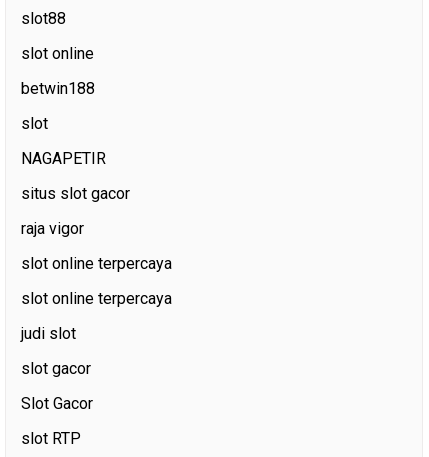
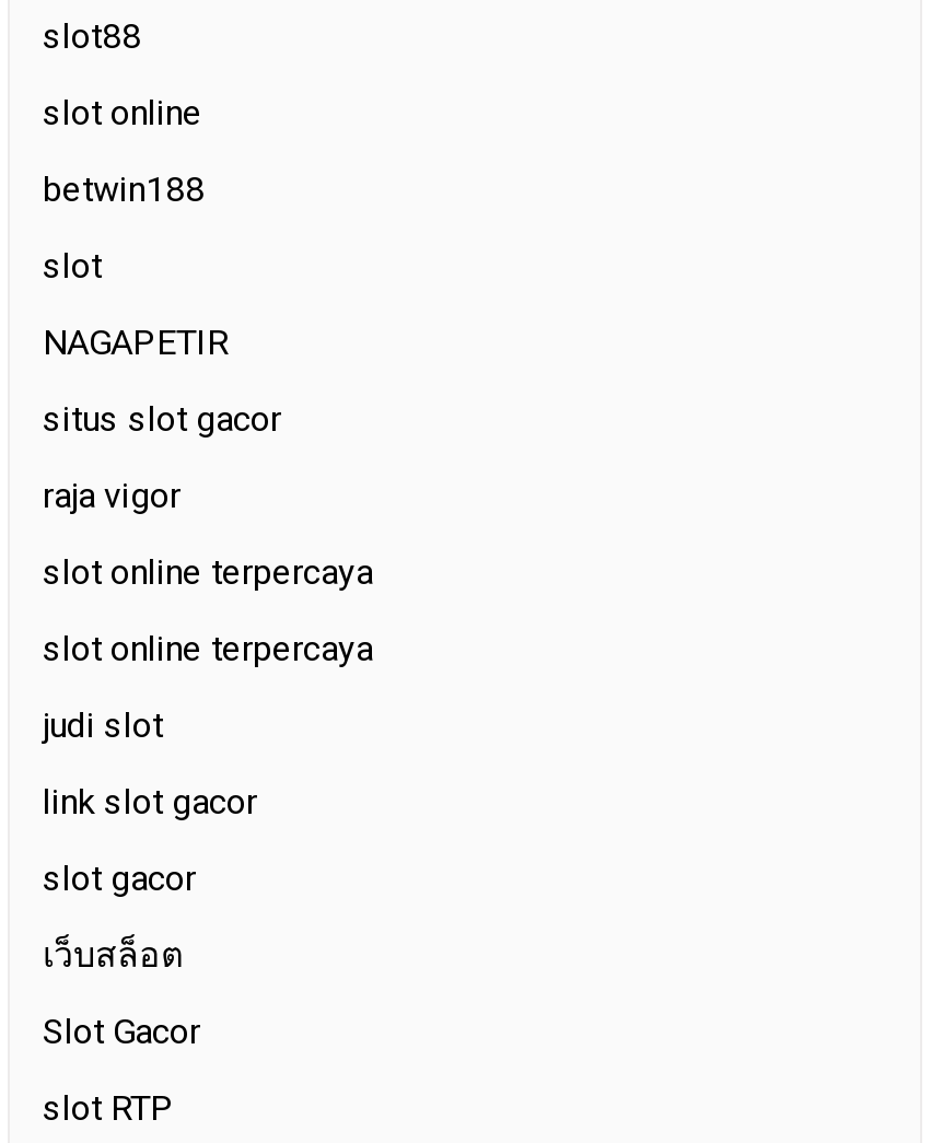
none -> [43,781,257,822] link slot gacor
none -> [43,934,183,975] เว็บสล็อต

